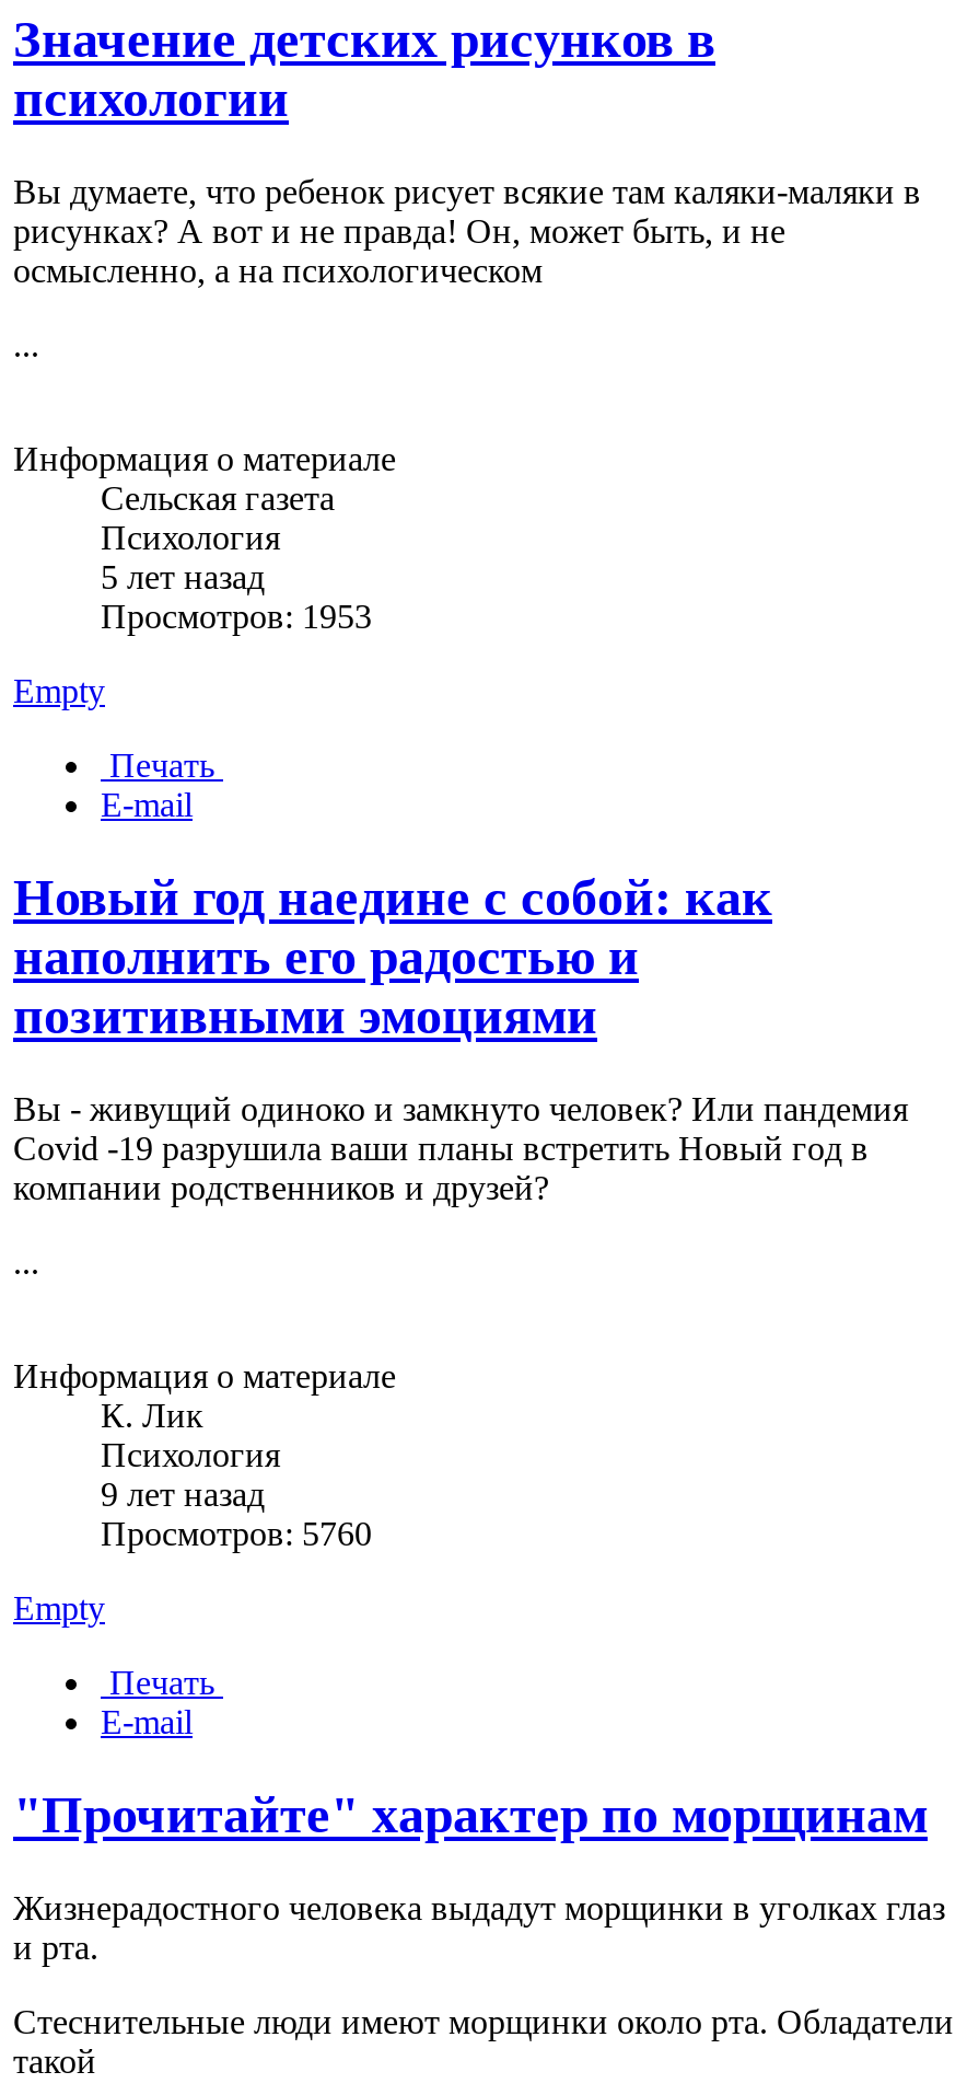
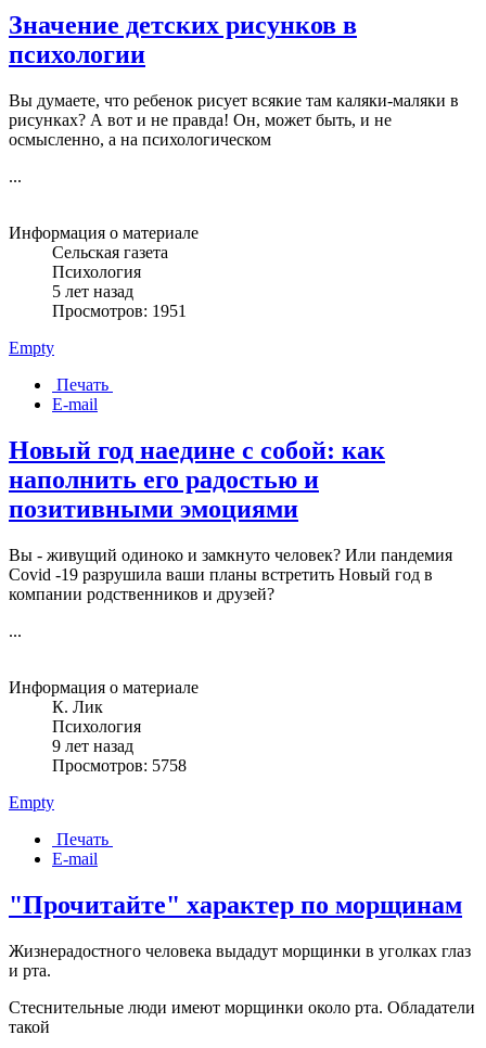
[101,599,372,636] Просмотров: 1953 -> [52,302,187,320] Просмотров: 1951
[101,1516,372,1553] Просмотров: 5760 -> [52,757,187,775] Просмотров: 5758

